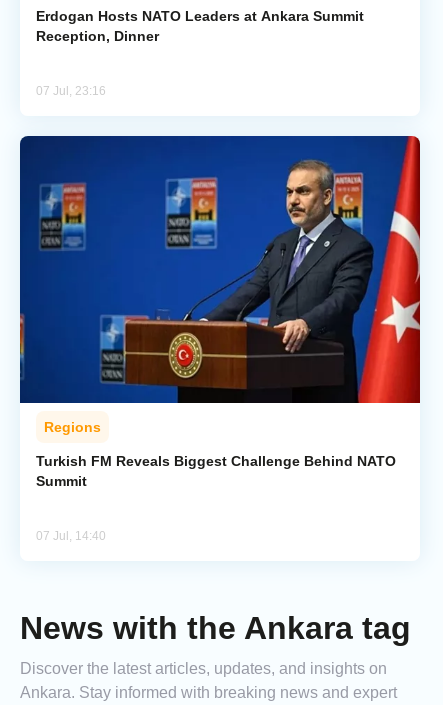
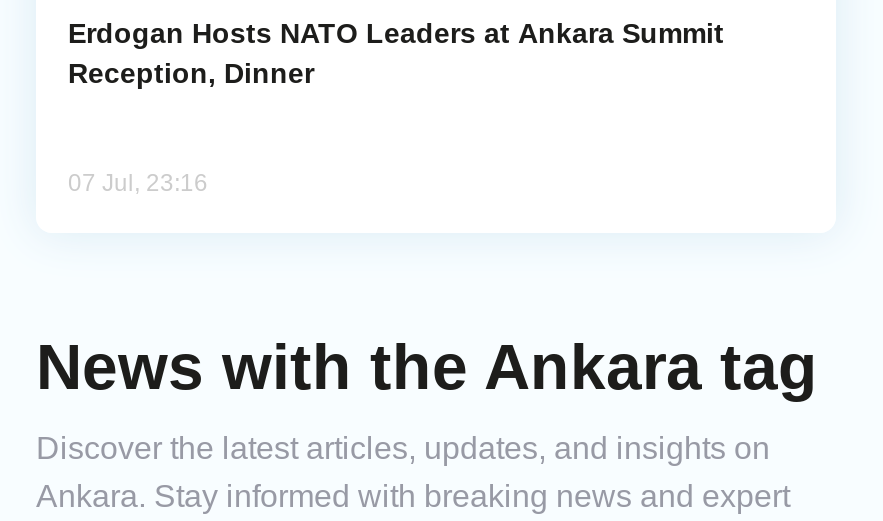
[19,135,421,543] [image] | Regions | Turkish FM Reveals Biggest Challenge Behind NATO | Summit | 07 Jul, 14:40 -> none

